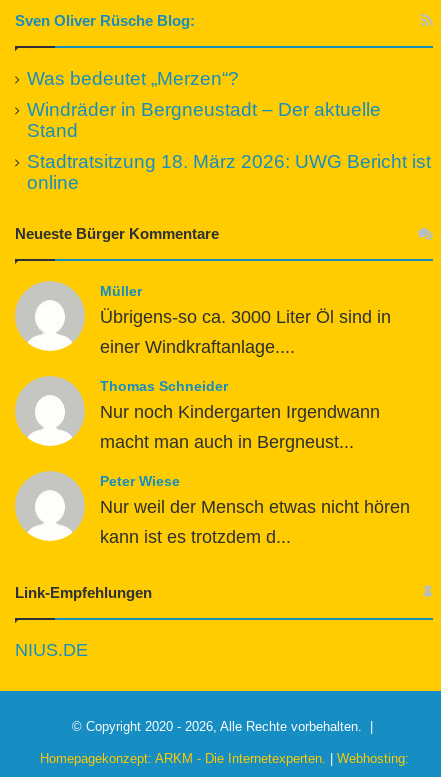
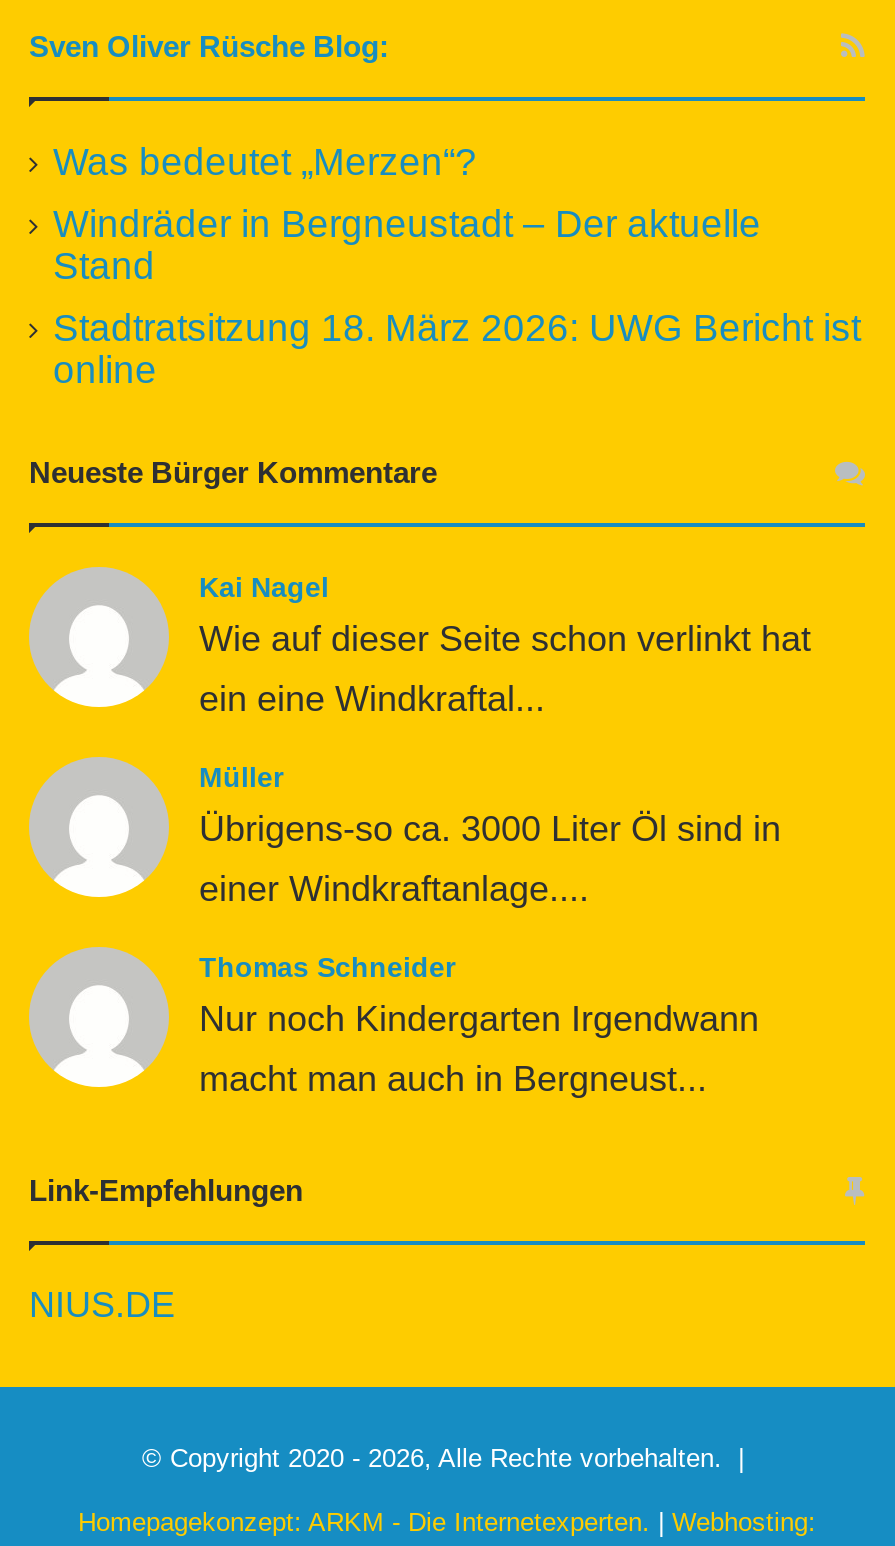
none -> [199,570,811,718] Kai Nagel | Wie auf dieser Seite schon verlinkt hat | ein eine Windkraftal...
moved [100,283,391,452] -> [199,760,781,1098]: Müller | Übrigens-so ca. 3000 Liter Öl sind in | einer Windkraftanlage.... | Thomas Schneider | Nur noch Kindergarten Irgendwann | macht man auch in Bergneust...
[100,473,410,547] Peter Wiese | Nur weil der Mensch etwas nicht hören | kann ist es trotzdem d... -> none

